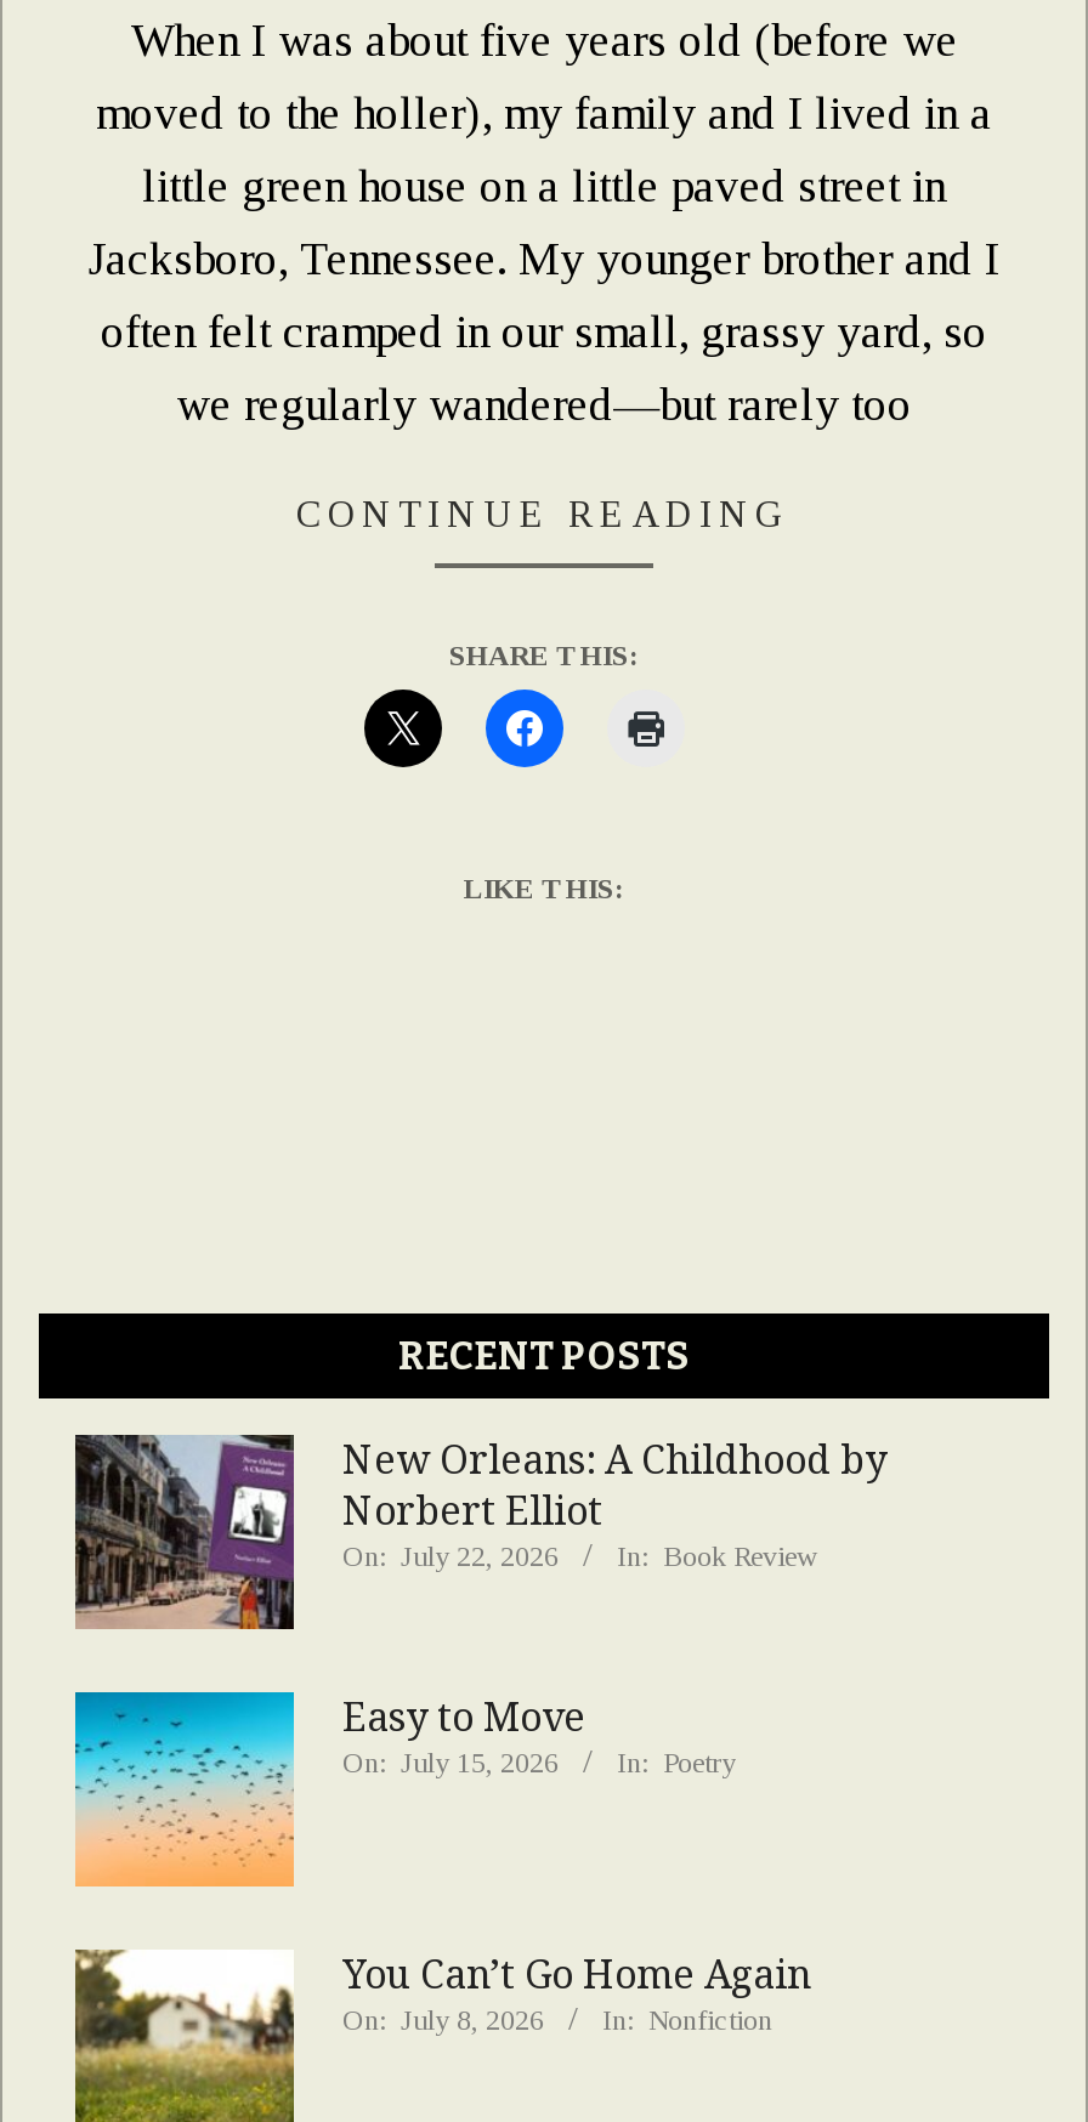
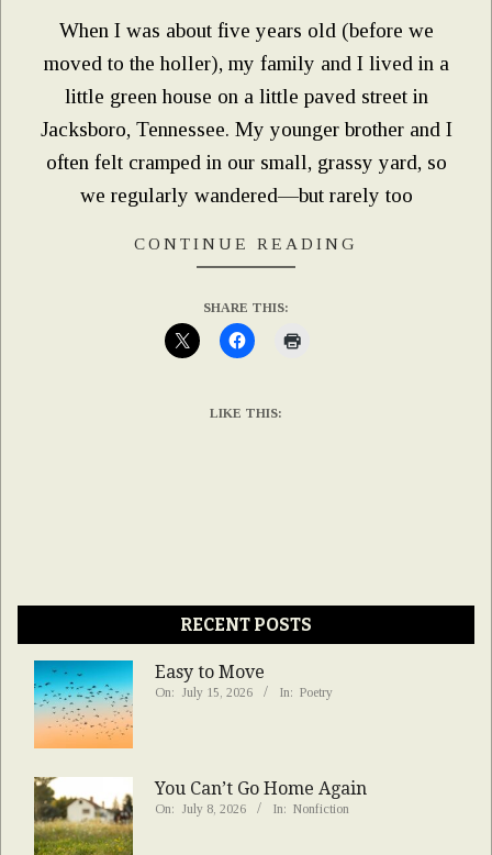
[73,1432,886,1632] [image] | New Orleans: A Childhood by | Norbert Elliot | On: July 22, 2026 | In: Book Review -> none

